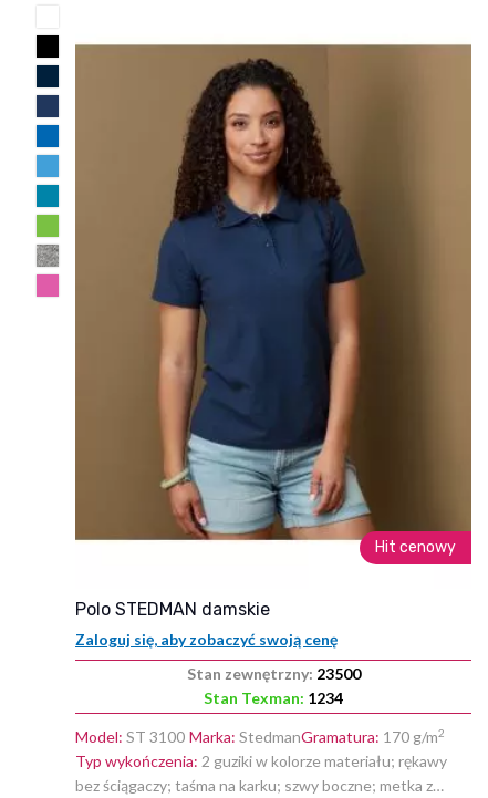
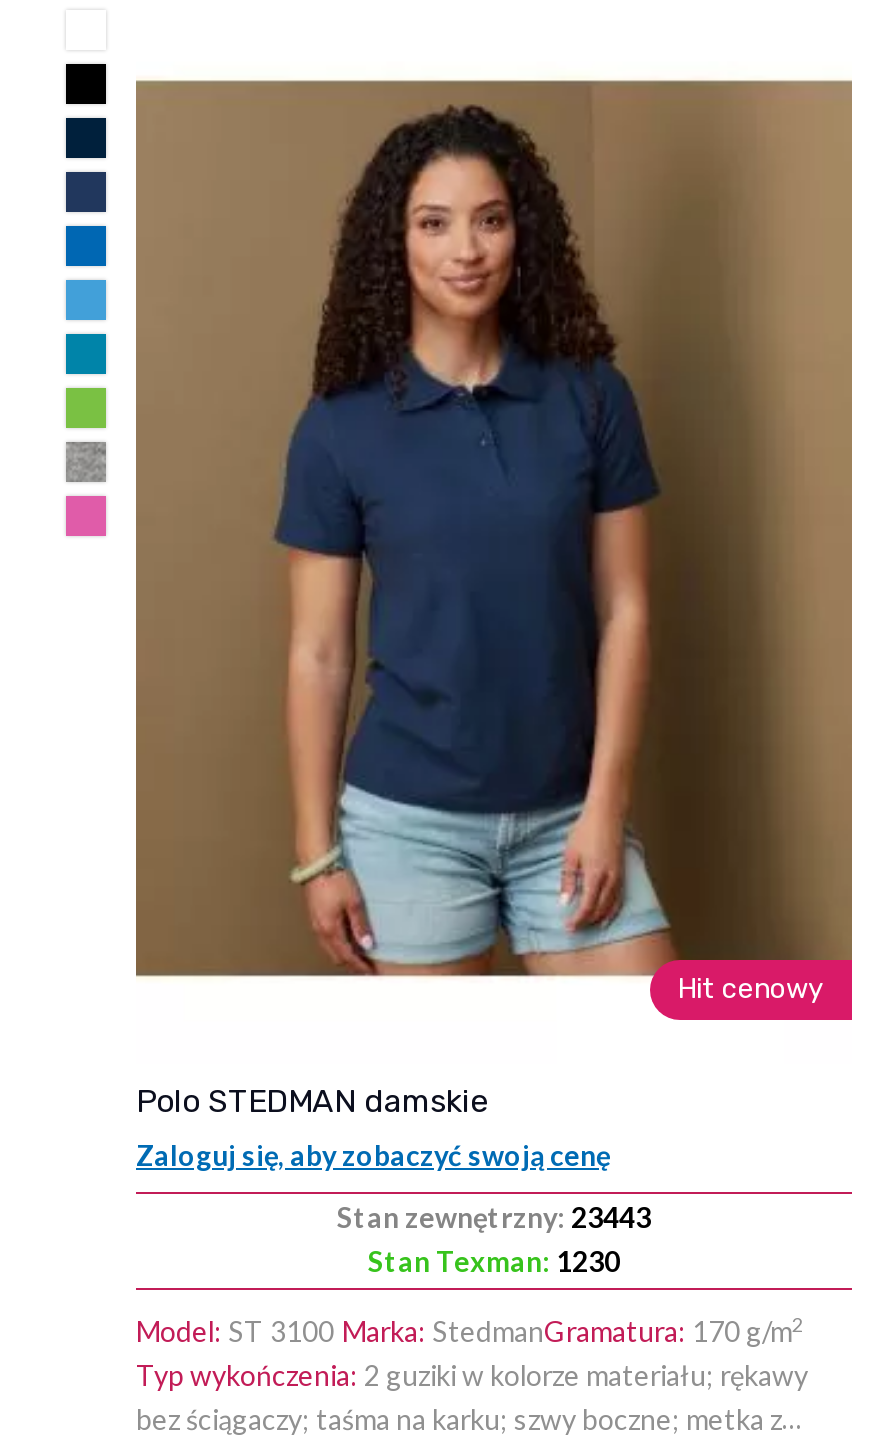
[186,664,360,682] Stan zewnętrzny: 23500 -> [337,1199,651,1233] Stan zewnętrzny: 23443
[204,688,343,707] Stan Texman: 1234 -> [368,1243,620,1277] Stan Texman: 1230

